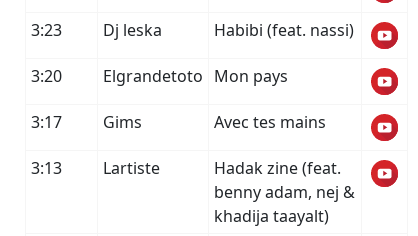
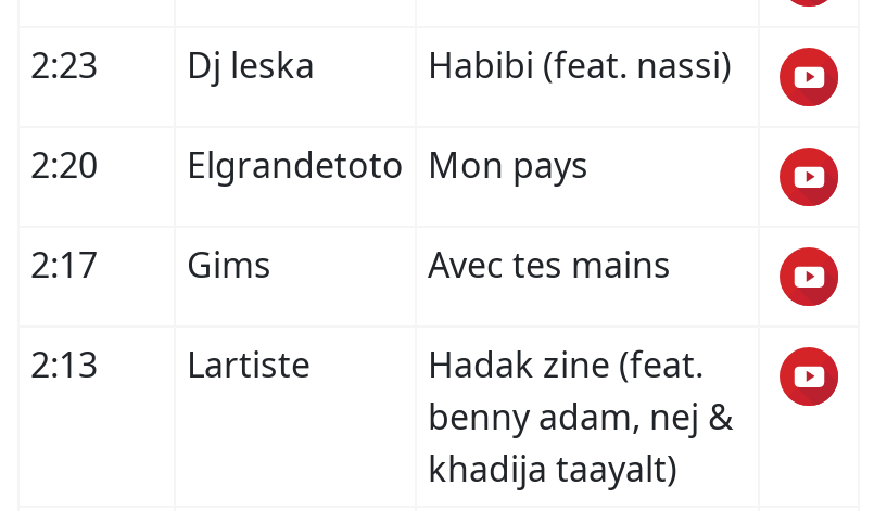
[31,19,162,41] 3:23 Dj leska -> [30,41,315,89] 2:23 Dj leska
[31,65,288,87] 3:20 Elgrandetoto Mon pays -> [30,141,588,189] 2:20 Elgrandetoto Mon pays
[31,111,142,133] 3:17 Gims -> [30,241,271,289] 2:17 Gims
[31,157,160,179] 3:13 Lartiste -> [30,341,311,388] 2:13 Lartiste

